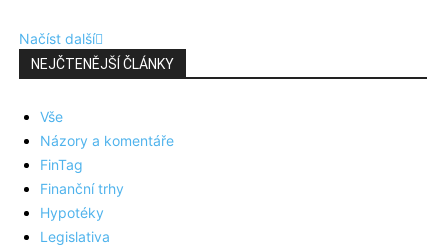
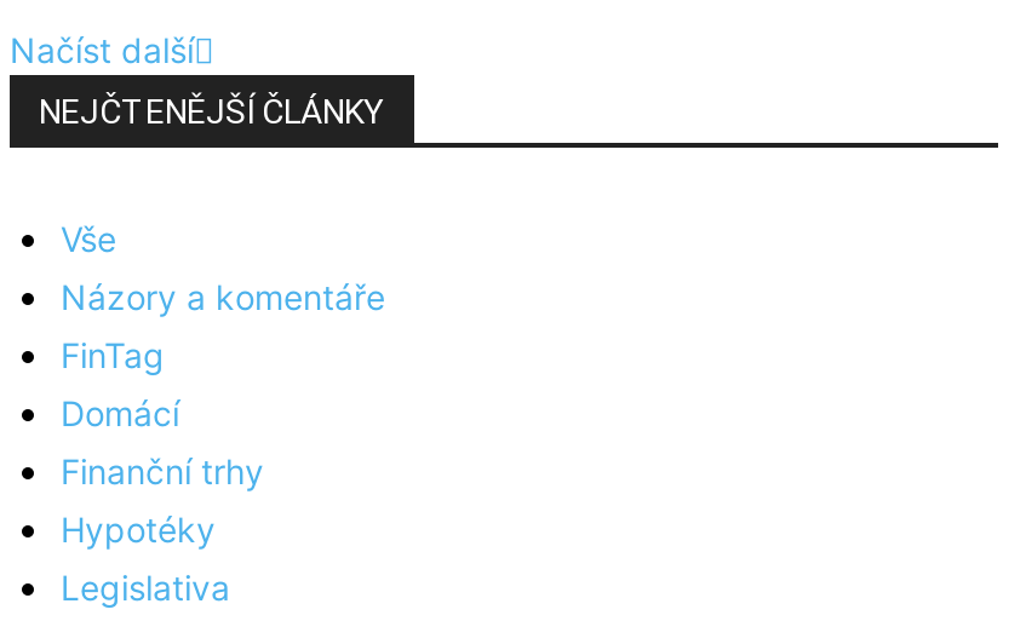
none -> [61,393,179,434] Domácí

